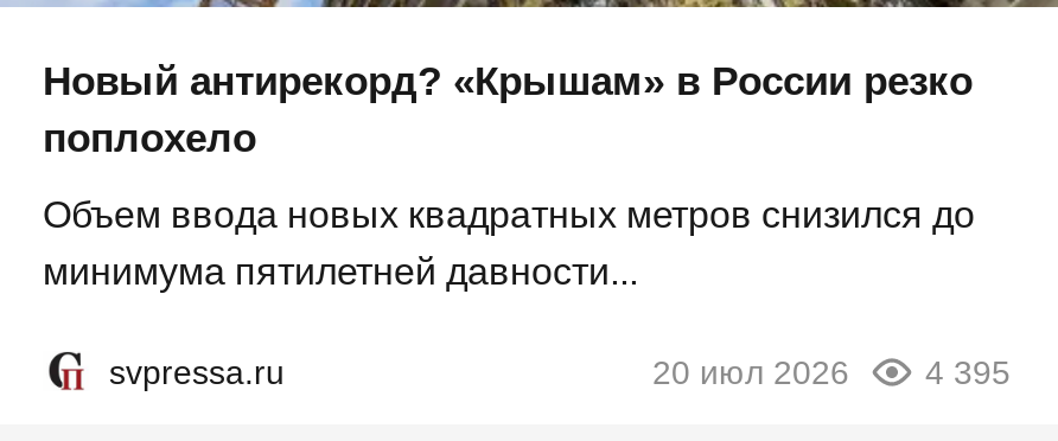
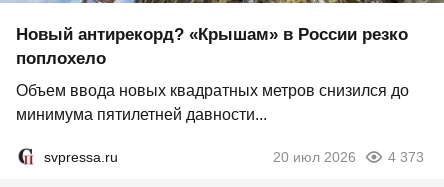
[652,353,1011,390] 20 июл 2026 4 395 -> [273,149,424,165] 20 июл 2026 4 373

